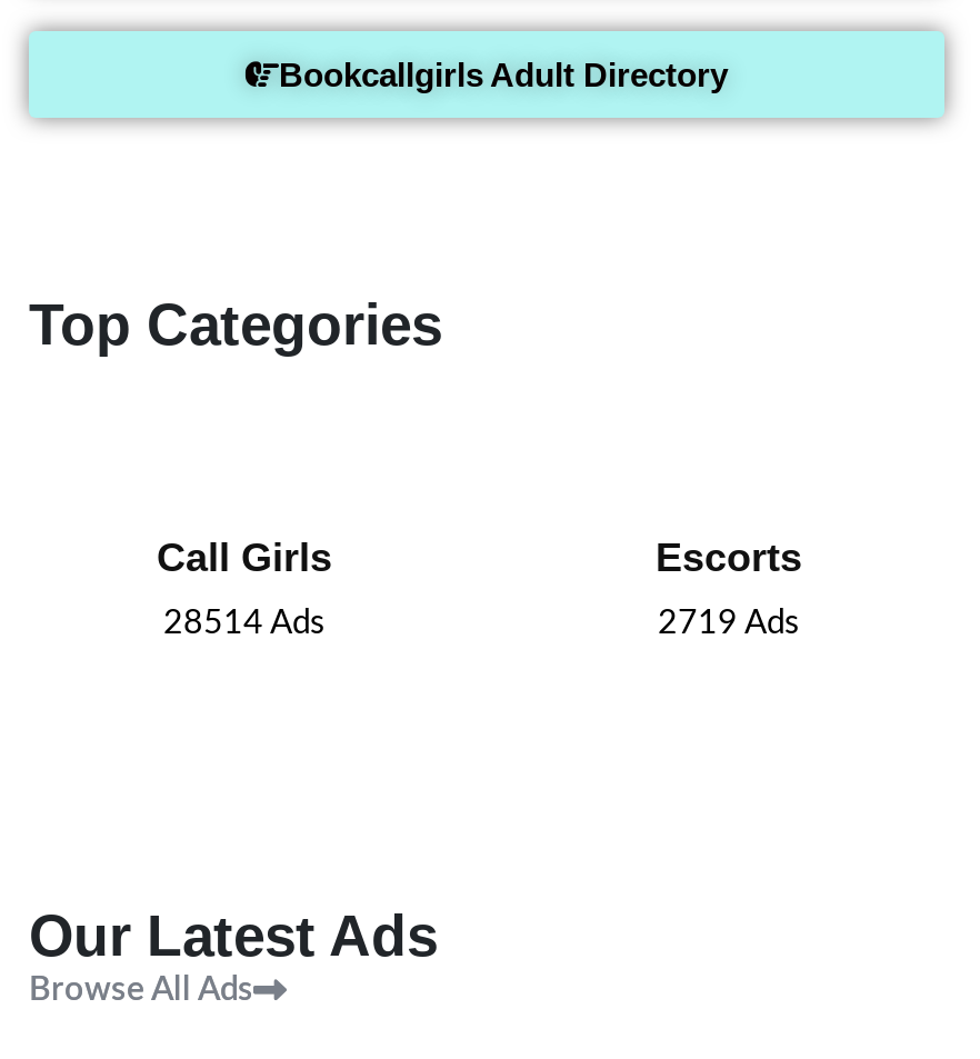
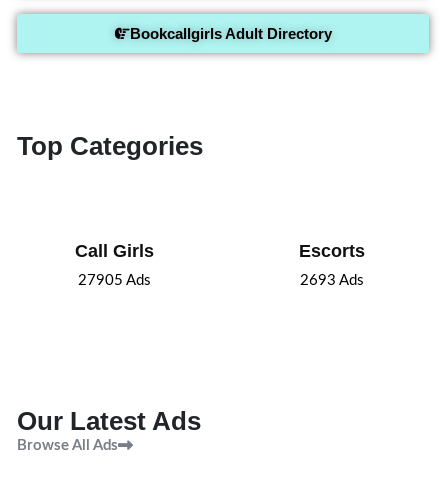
[163,607,326,640] 28514 Ads -> [77,273,150,288] 27905 Ads
[658,607,800,640] 2719 Ads -> [300,273,364,288] 2693 Ads

